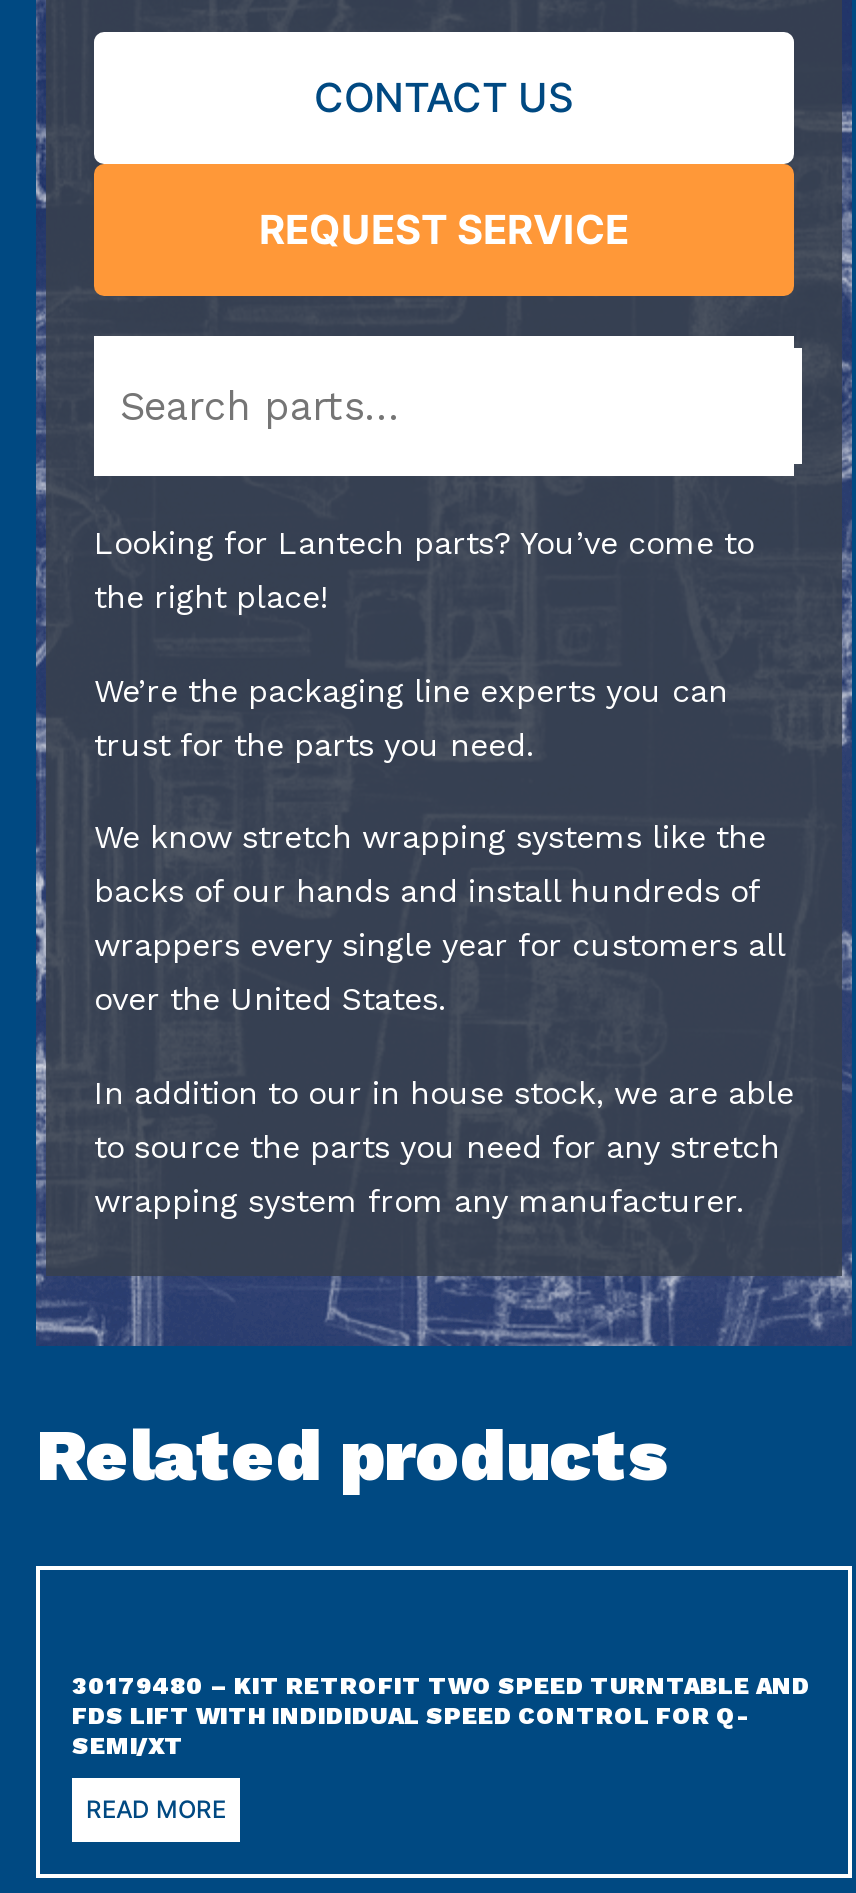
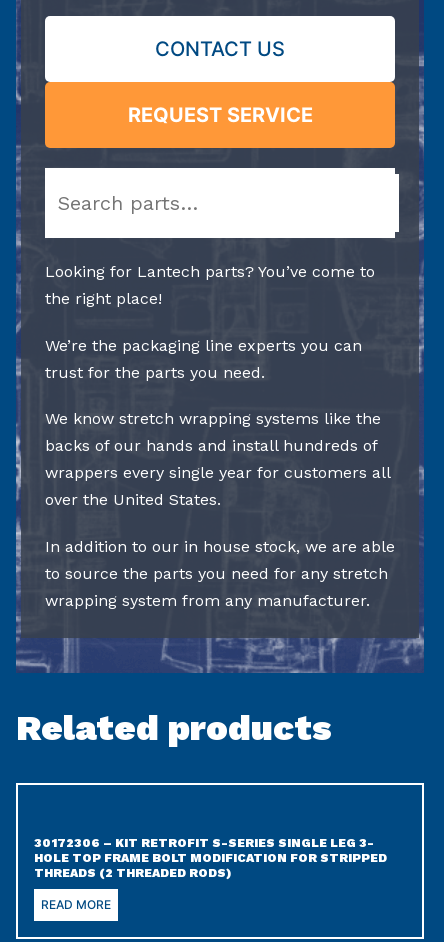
[72,1672,810,1760] 30179480 – KIT RETROFIT TWO SPEED TURNTABLE AND | FDS LIFT WITH INDIDIDUAL SPEED CONTROL FOR Q- | SEMI/XT -> [34,836,387,880] 30172306 – KIT RETROFIT S-SERIES SINGLE LEG 3- | HOLE TOP FRAME BOLT MODIFICATION FOR STRIPPED | THREADS (2 THREADED RODS)

